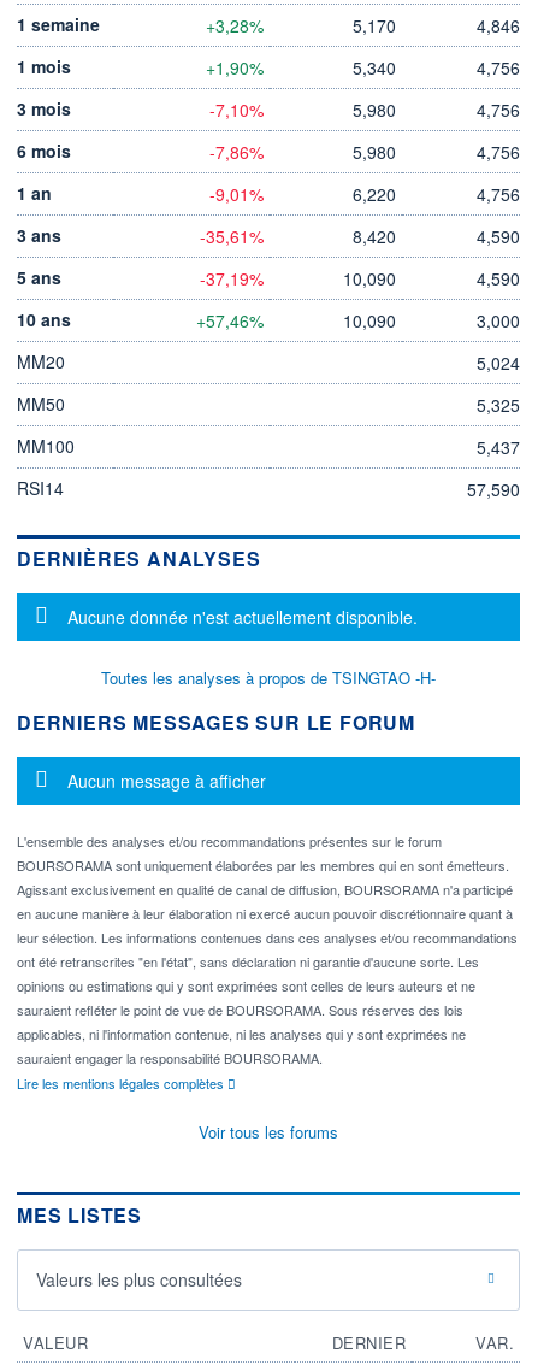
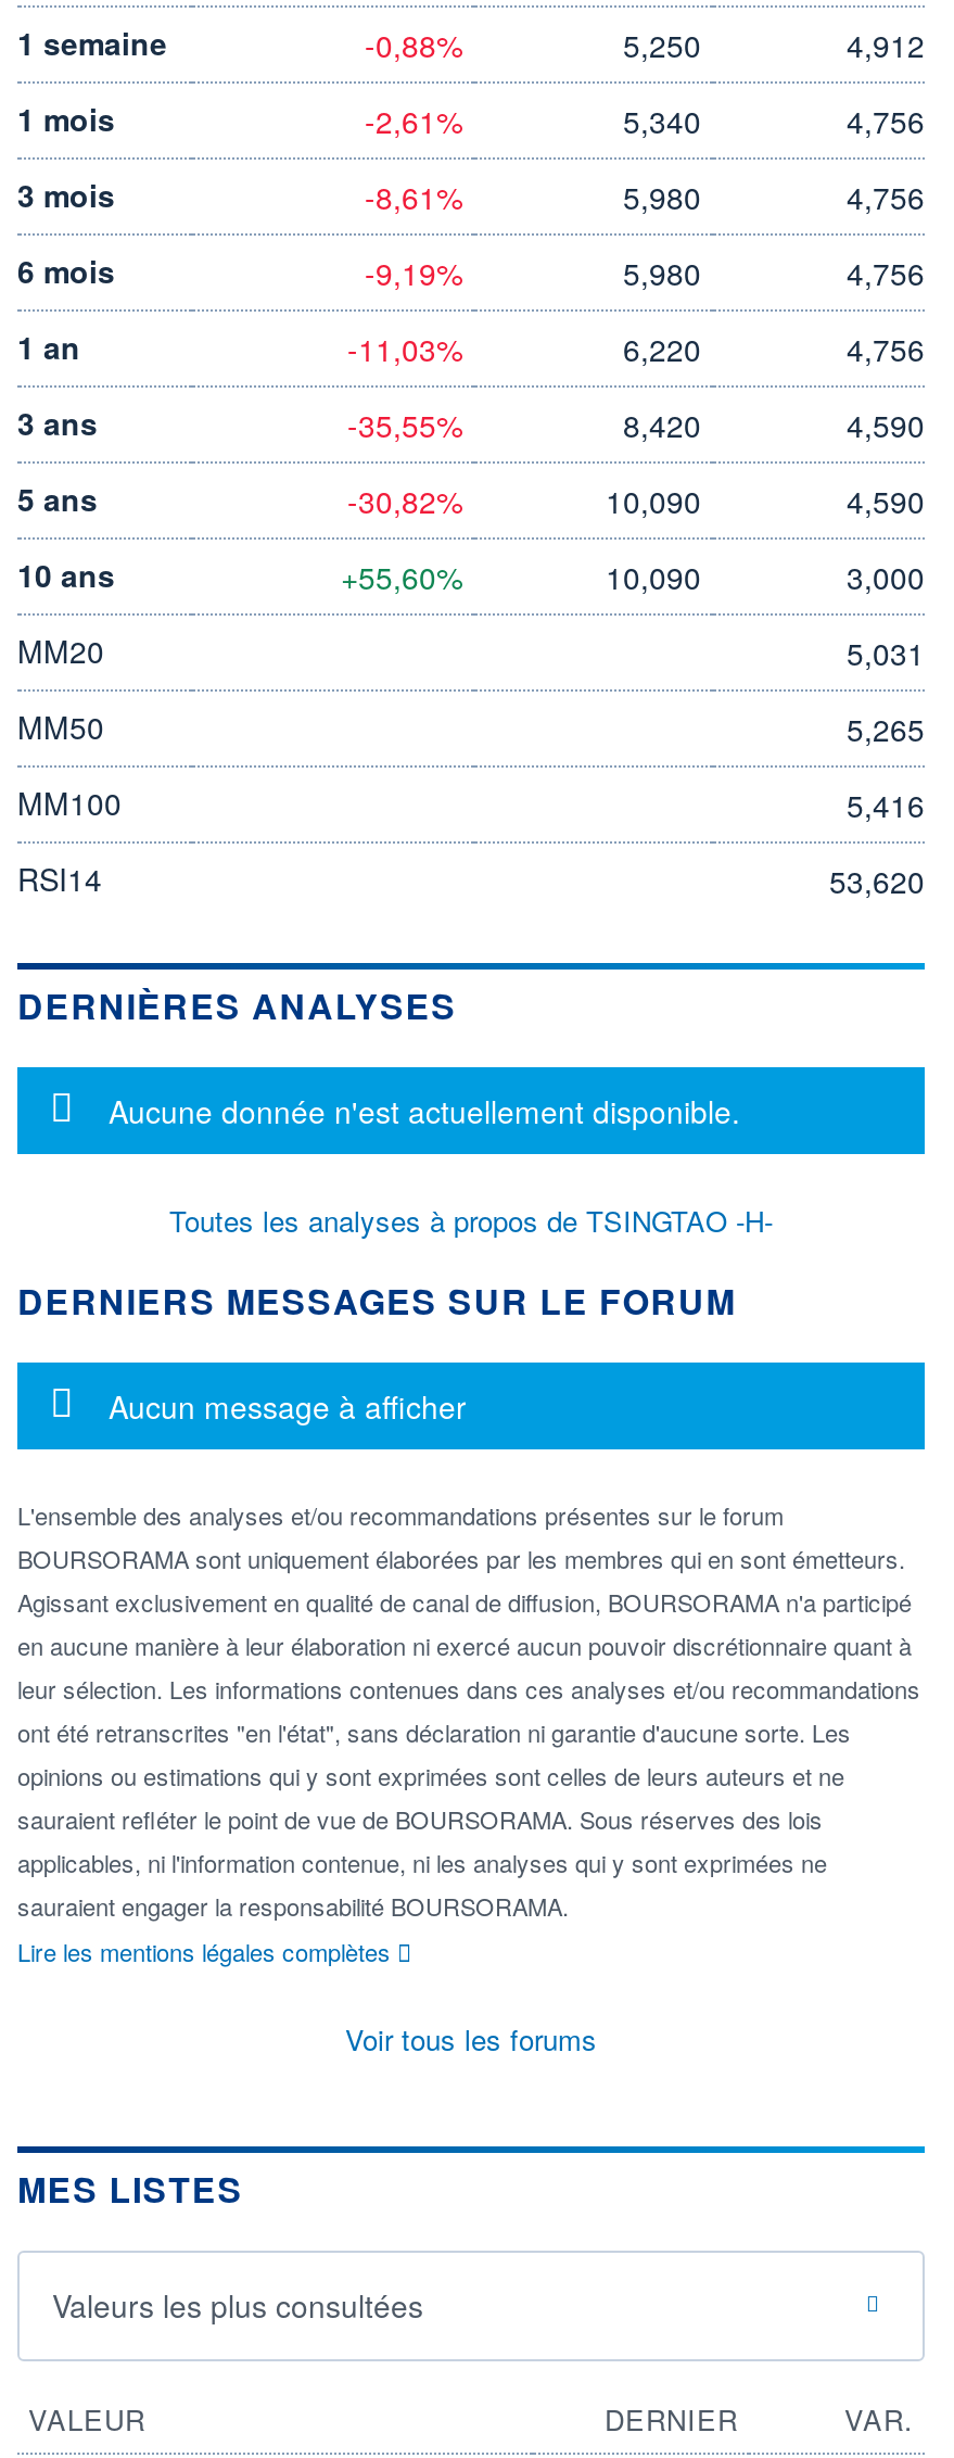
[206,13,264,37] +3,28% -> [365,23,462,66] -0,88%
[353,13,396,37] 5,170 -> [623,23,701,66] 5,250
[477,13,520,37] 4,846 -> [847,23,925,66] 4,912
[206,55,264,80] +1,90% -> [365,99,462,142] -2,61%
[209,98,264,122] -7,10% -> [365,175,462,218] -8,61%
[209,140,264,164] -7,86% -> [365,251,462,294] -9,19%
[209,182,264,206] -9,01% -> [347,327,462,370] -11,03%
[200,224,264,248] -35,61% -> [347,403,462,446] -35,55%
[200,266,264,290] -37,19% -> [347,479,462,522] -30,82%
[196,308,264,333] +57,46% -> [341,555,462,598] +55,60%
[477,351,520,375] 5,024 -> [847,631,925,674] 5,031
[477,393,520,417] 5,325 -> [847,707,925,750] 5,265
[477,435,520,459] 5,437 -> [847,783,925,826] 5,416
[467,477,520,501] 57,590 -> [829,859,925,902] 53,620

